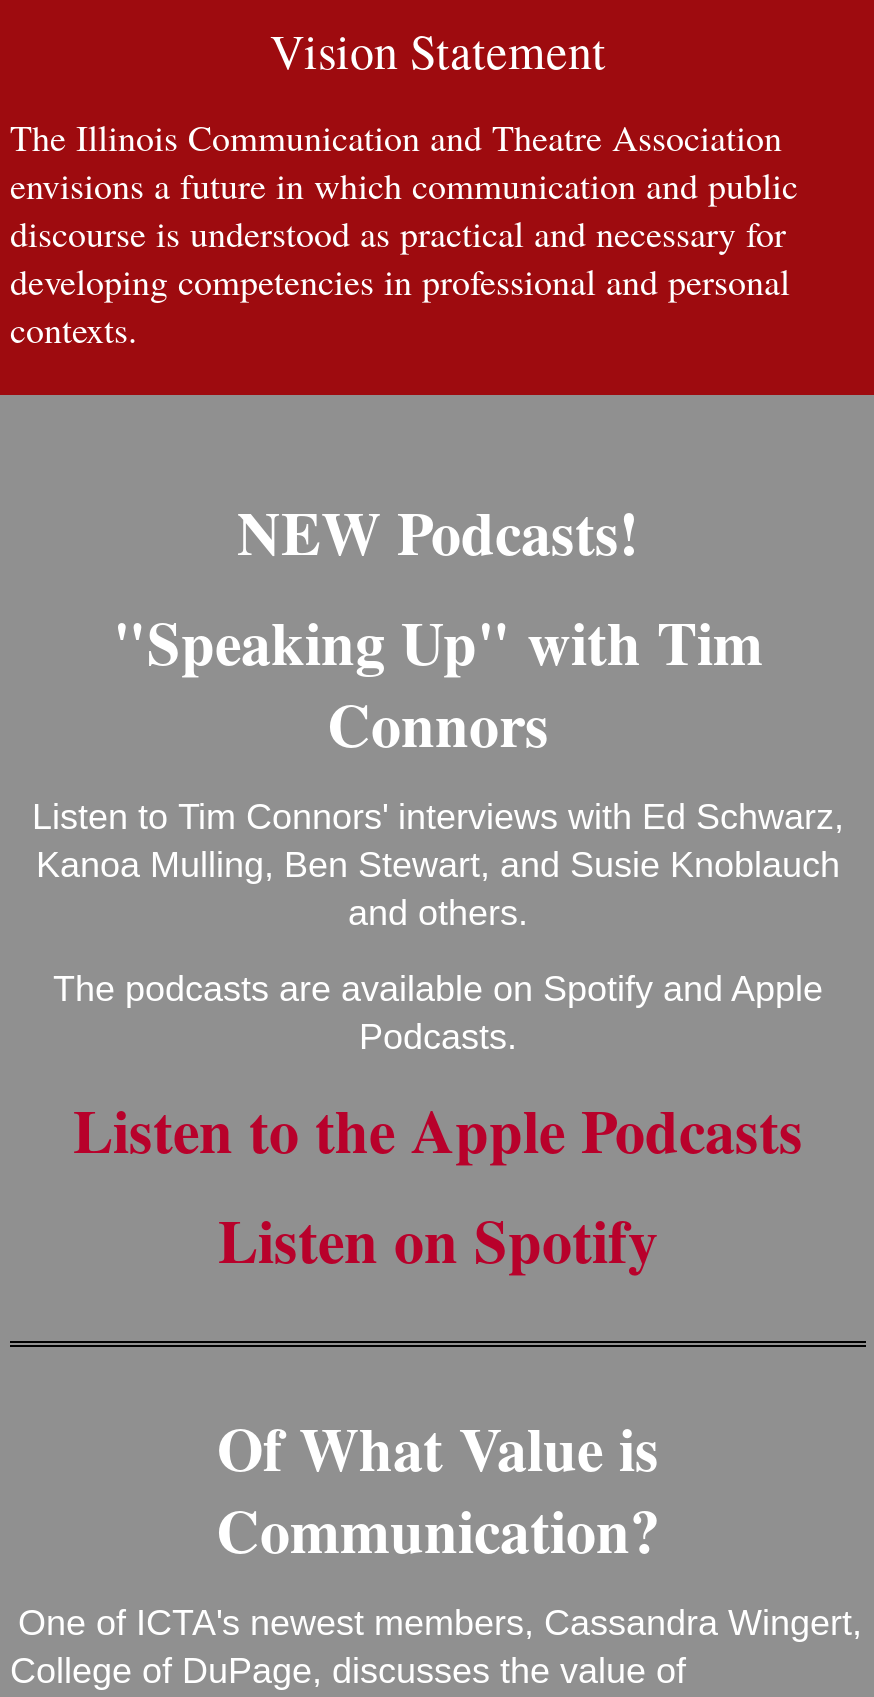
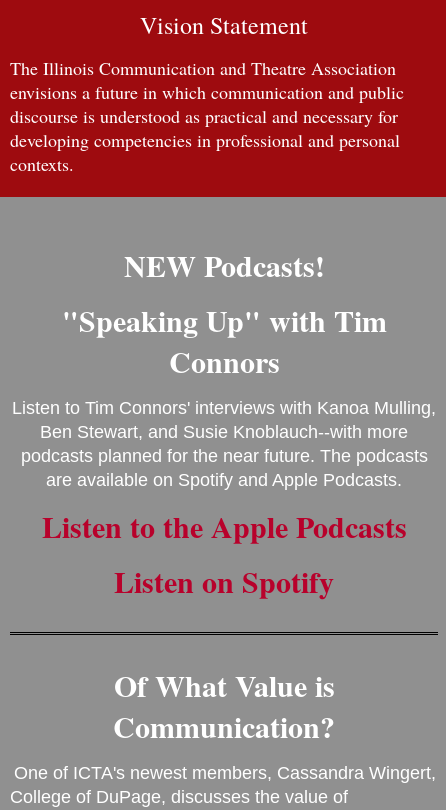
[32,798,844,1058] Listen to Tim Connors' interviews with Ed Schwarz, | Kanoa Mulling, Ben Stewart, and Susie Knoblauch | and others. | The podcasts are available on Spotify and Apple | Podcasts. -> [12,398,436,490] Listen to Tim Connors' interviews with Kanoa Mulling, | Ben Stewart, and Susie Knoblauch--with more | podcasts planned for the near future. The podcasts | are available on Spotify and Apple Podcasts.

